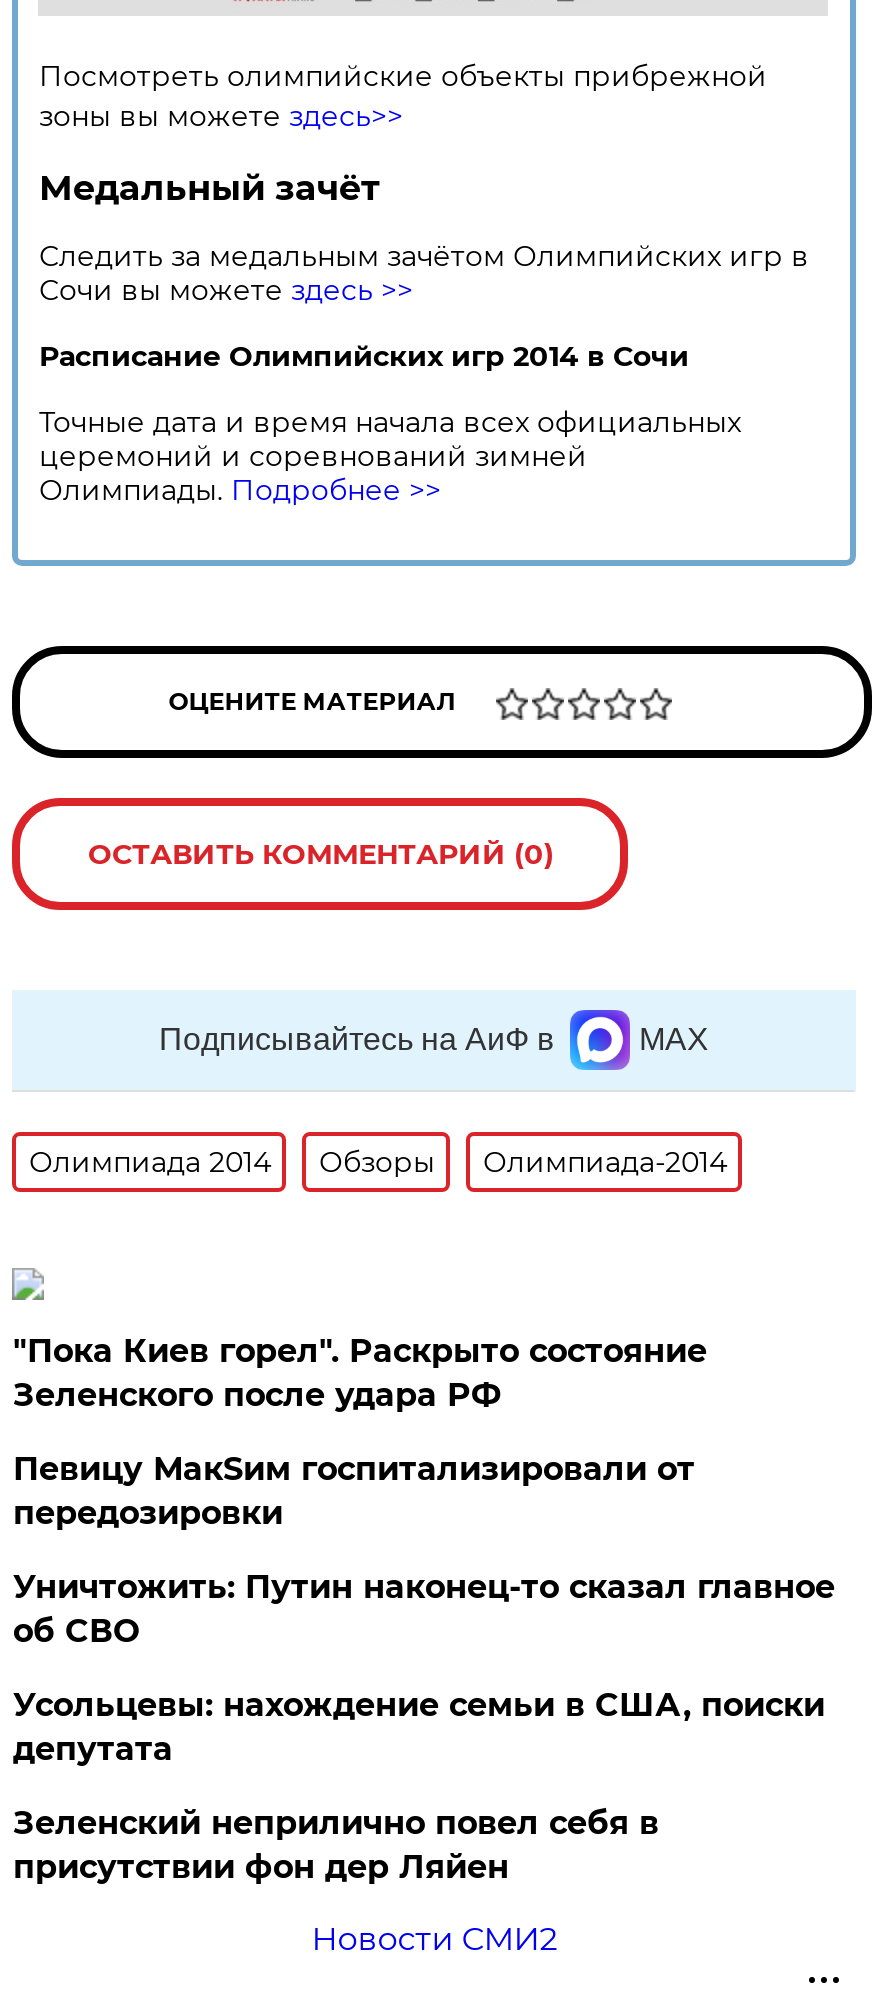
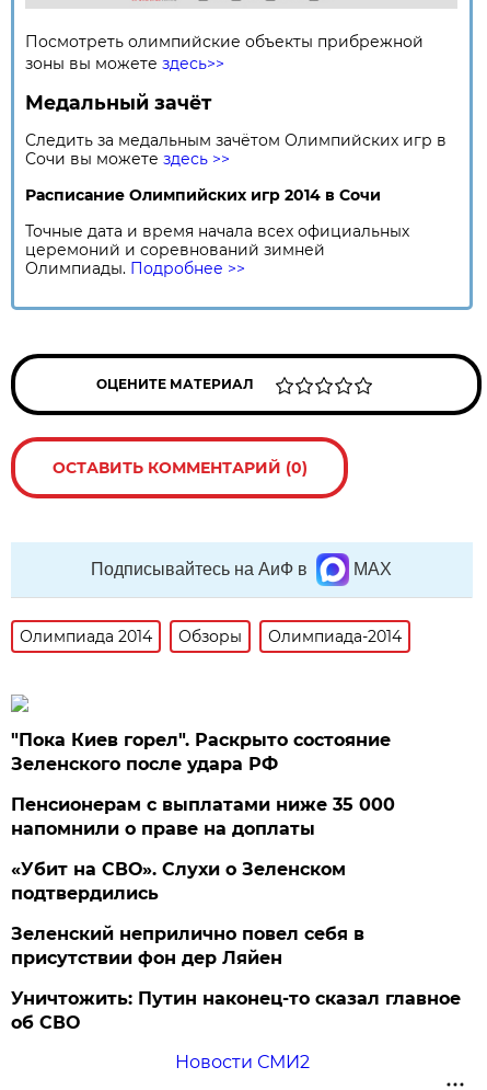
[13,1450,825,1768] Певицу МакSим госпитализировали от | передозировки | Усольцевы: нахождение семьи в США, поиски | депутата -> [11,794,396,904] Пенсионерам с выплатами ниже 35 000 | напомнили о праве на доплаты | «Убит на СВО». Слухи о Зеленском | подтвердились
moved [13,1568,835,1650] -> [11,988,461,1033]: Уничтожить: Путин наконец-то сказал главное | об СВО
moved [13,1804,659,1886] -> [11,923,365,968]: Зеленский неприлично повел cебя в | присутствии фон дер Ляйен

